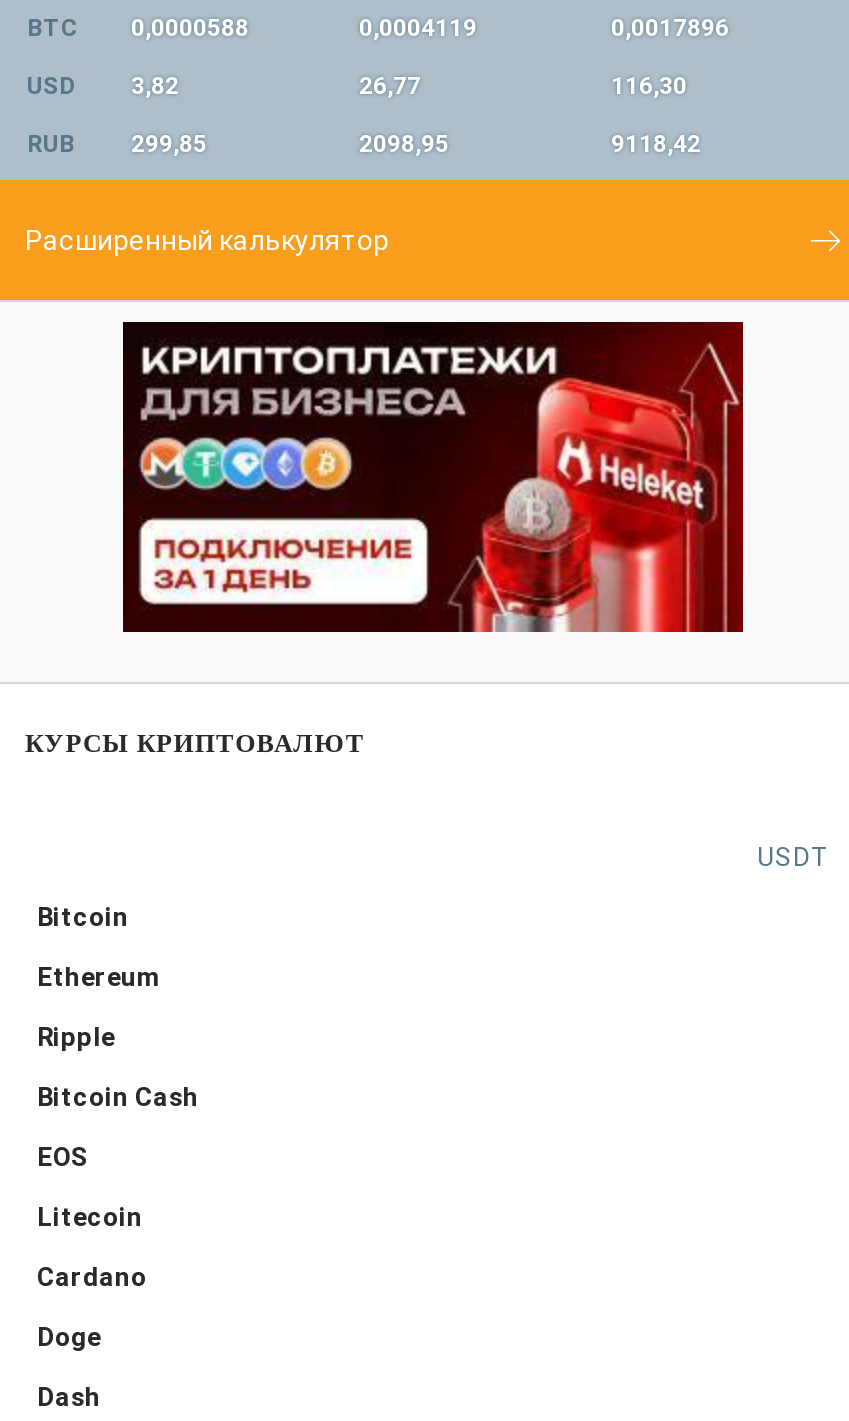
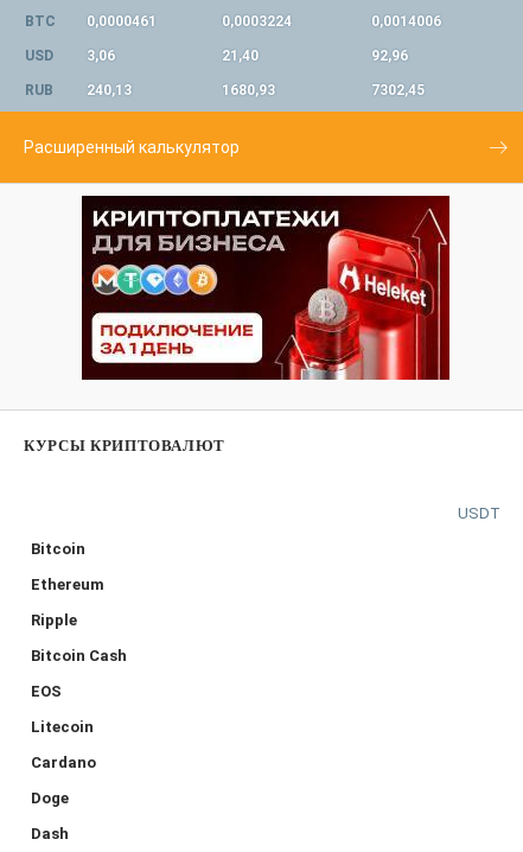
[27,14,249,42] BTC 0,0000588 -> [25,13,157,30] BTC 0,0000461
[359,14,477,42] 0,0004119 -> [222,13,292,30] 0,0003224
[611,14,729,42] 0,0017896 -> [371,13,441,30] 0,0014006
[27,72,179,100] USD 3,82 -> [25,47,115,64] USD 3,06
[359,72,421,100] 26,77 -> [222,47,259,64] 21,40
[611,72,687,100] 116,30 -> [371,47,408,64] 92,96
[27,130,207,158] RUB 299,85 -> [25,82,132,98] RUB 240,13
[359,130,449,158] 2098,95 -> [222,82,275,98] 1680,93
[611,130,701,158] 9118,42 -> [371,82,425,98] 7302,45

